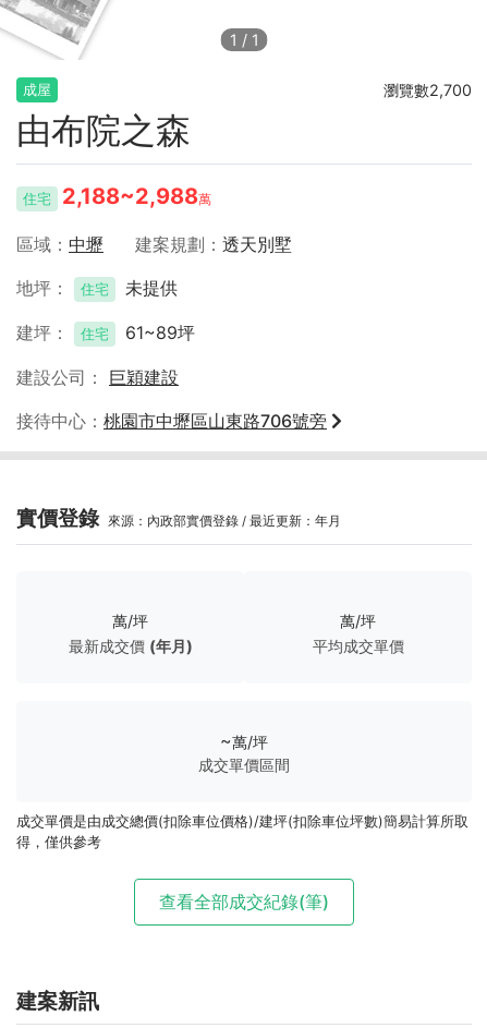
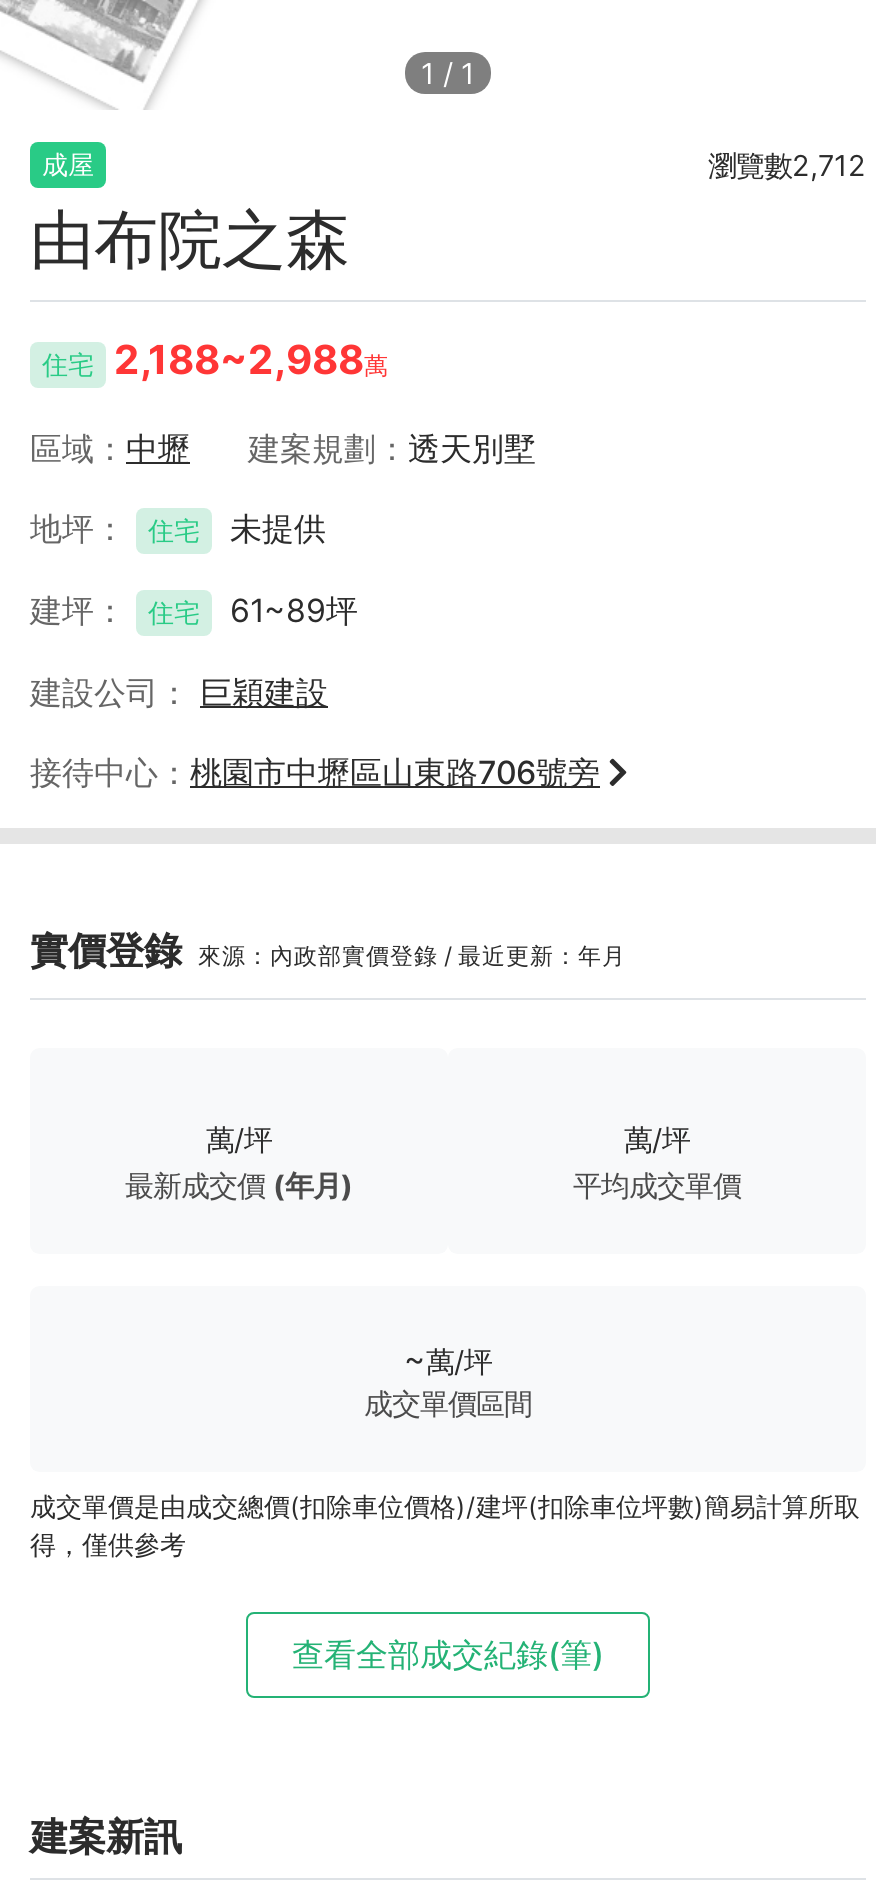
[383,81,472,99] 瀏覽數2,700 -> [708,148,866,182] 瀏覽數2,712

